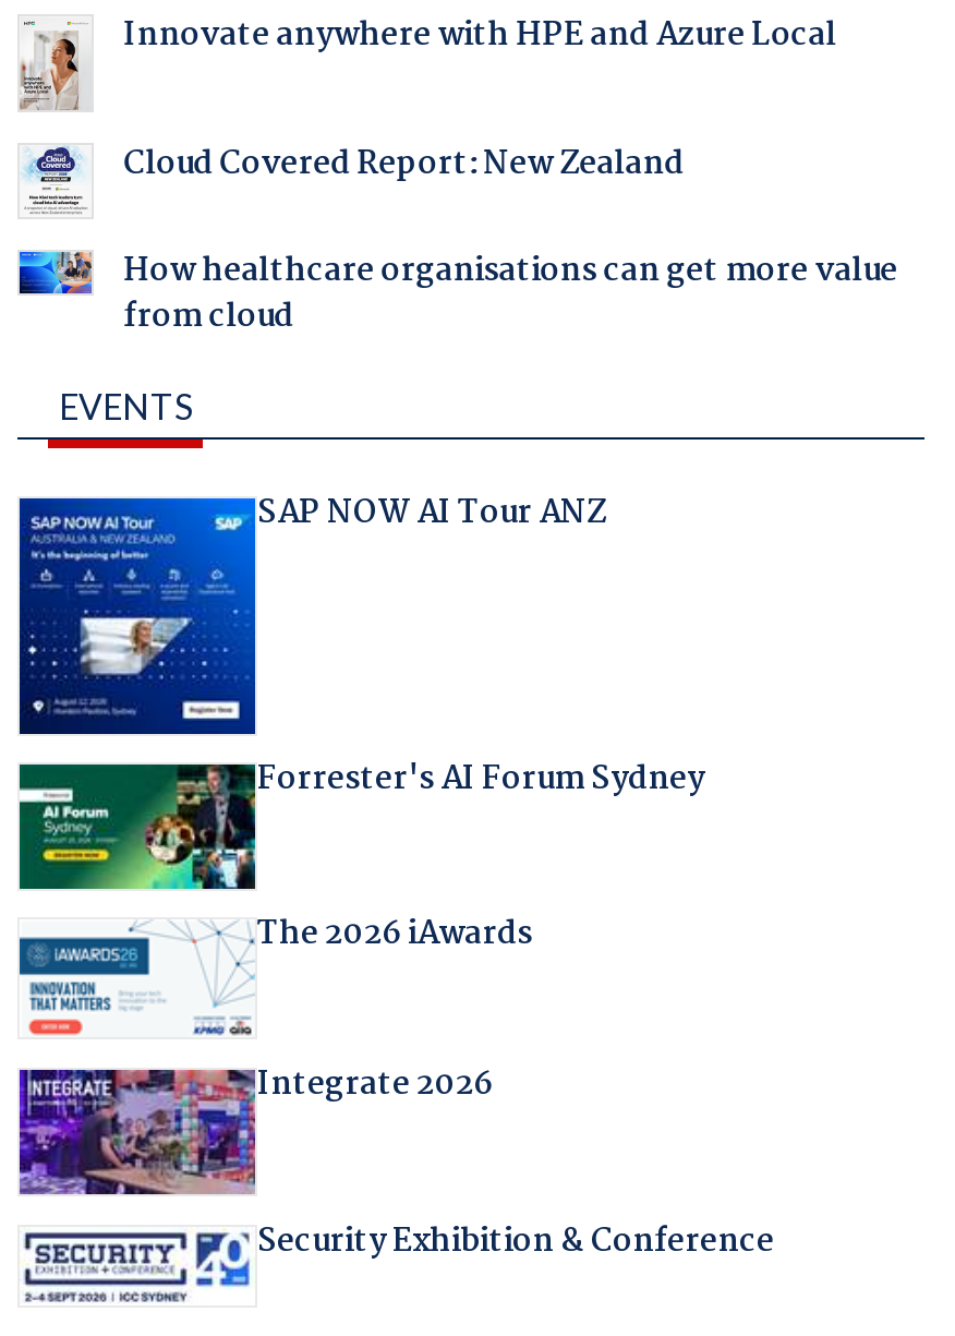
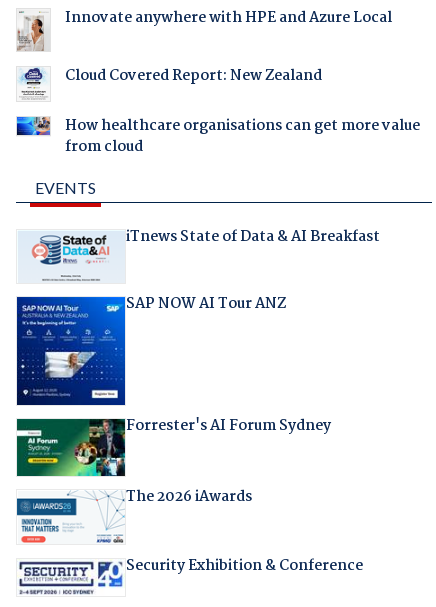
none -> [19,225,380,282] [image] | iTnews State of Data & AI Breakfast
moved [17,488,704,962] -> [16,292,331,509]: [image] | SAP NOW AI Tour ANZ | Forrester's AI Forum Sydney | The 2026 iAwards
moved [22,942,100,1025] -> [18,500,54,538]: [image]
[17,1059,493,1195] [image] | Integrate 2026 -> none

